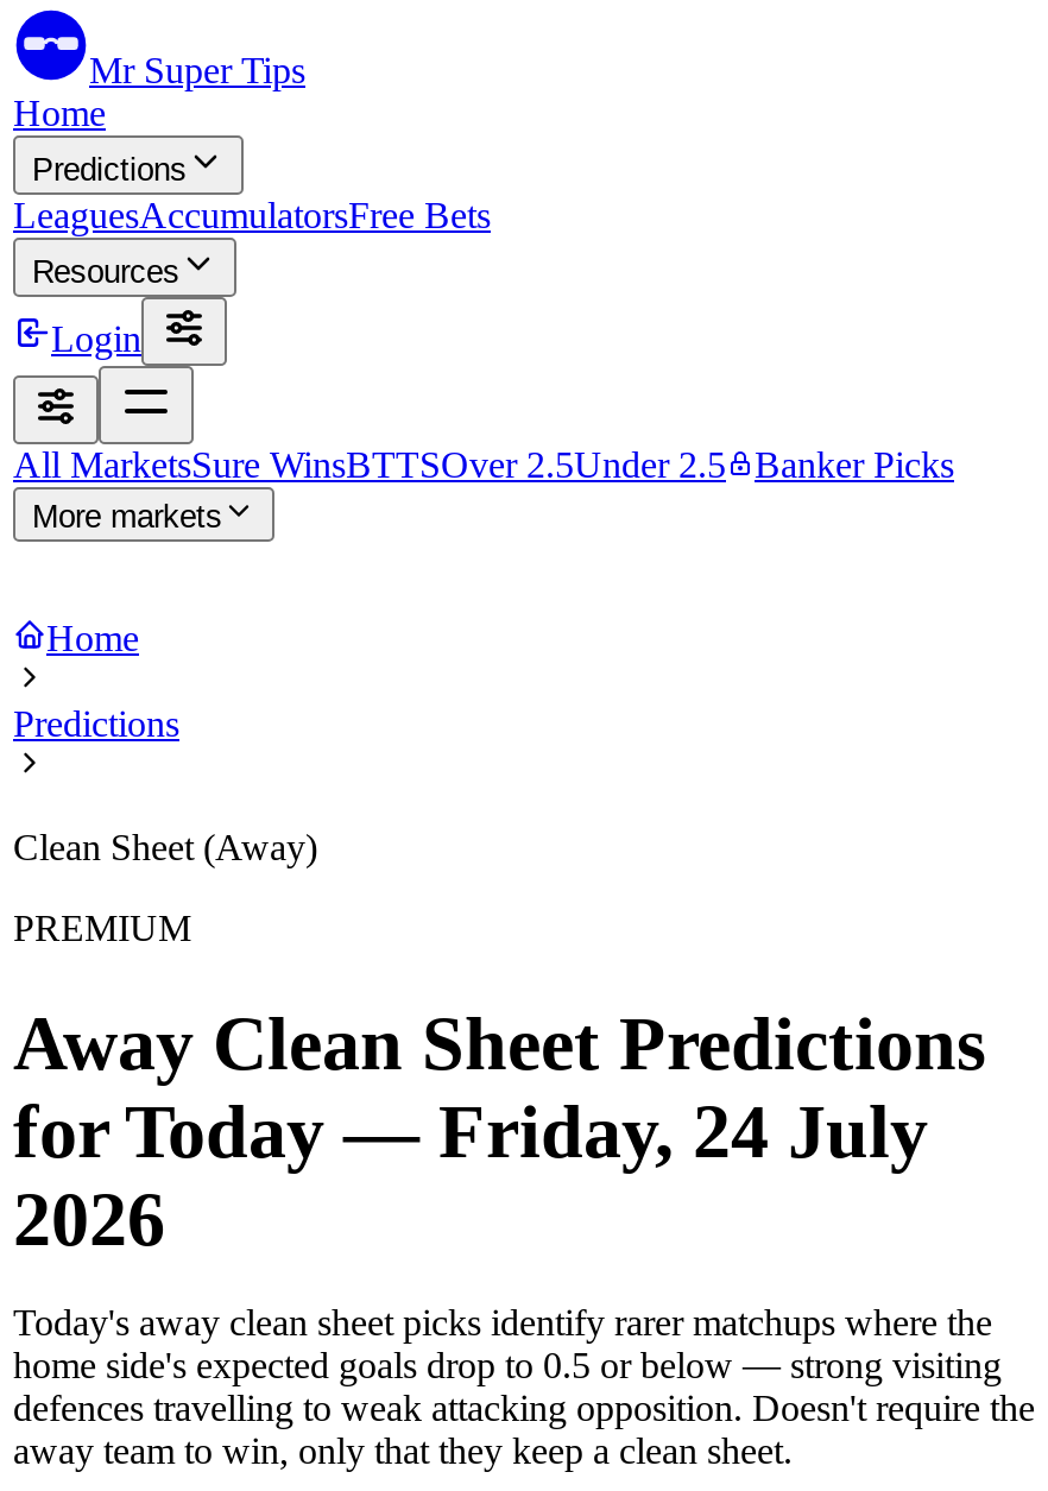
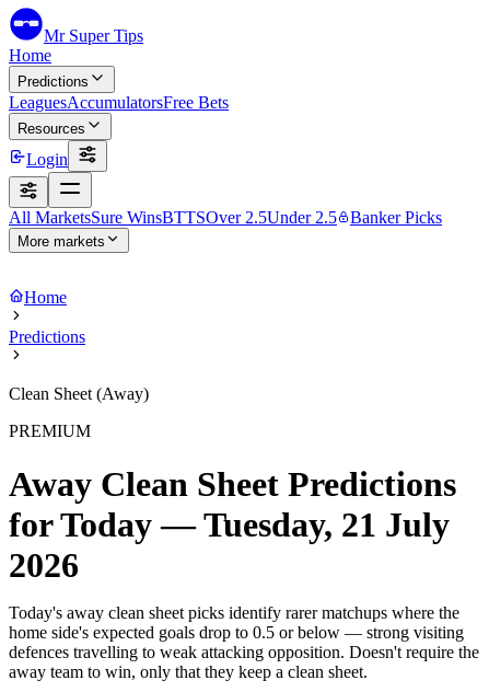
[13,1089,928,1175] for Today — Friday, 24 July -> [9,505,450,545] for Today — Tuesday, 21 July

